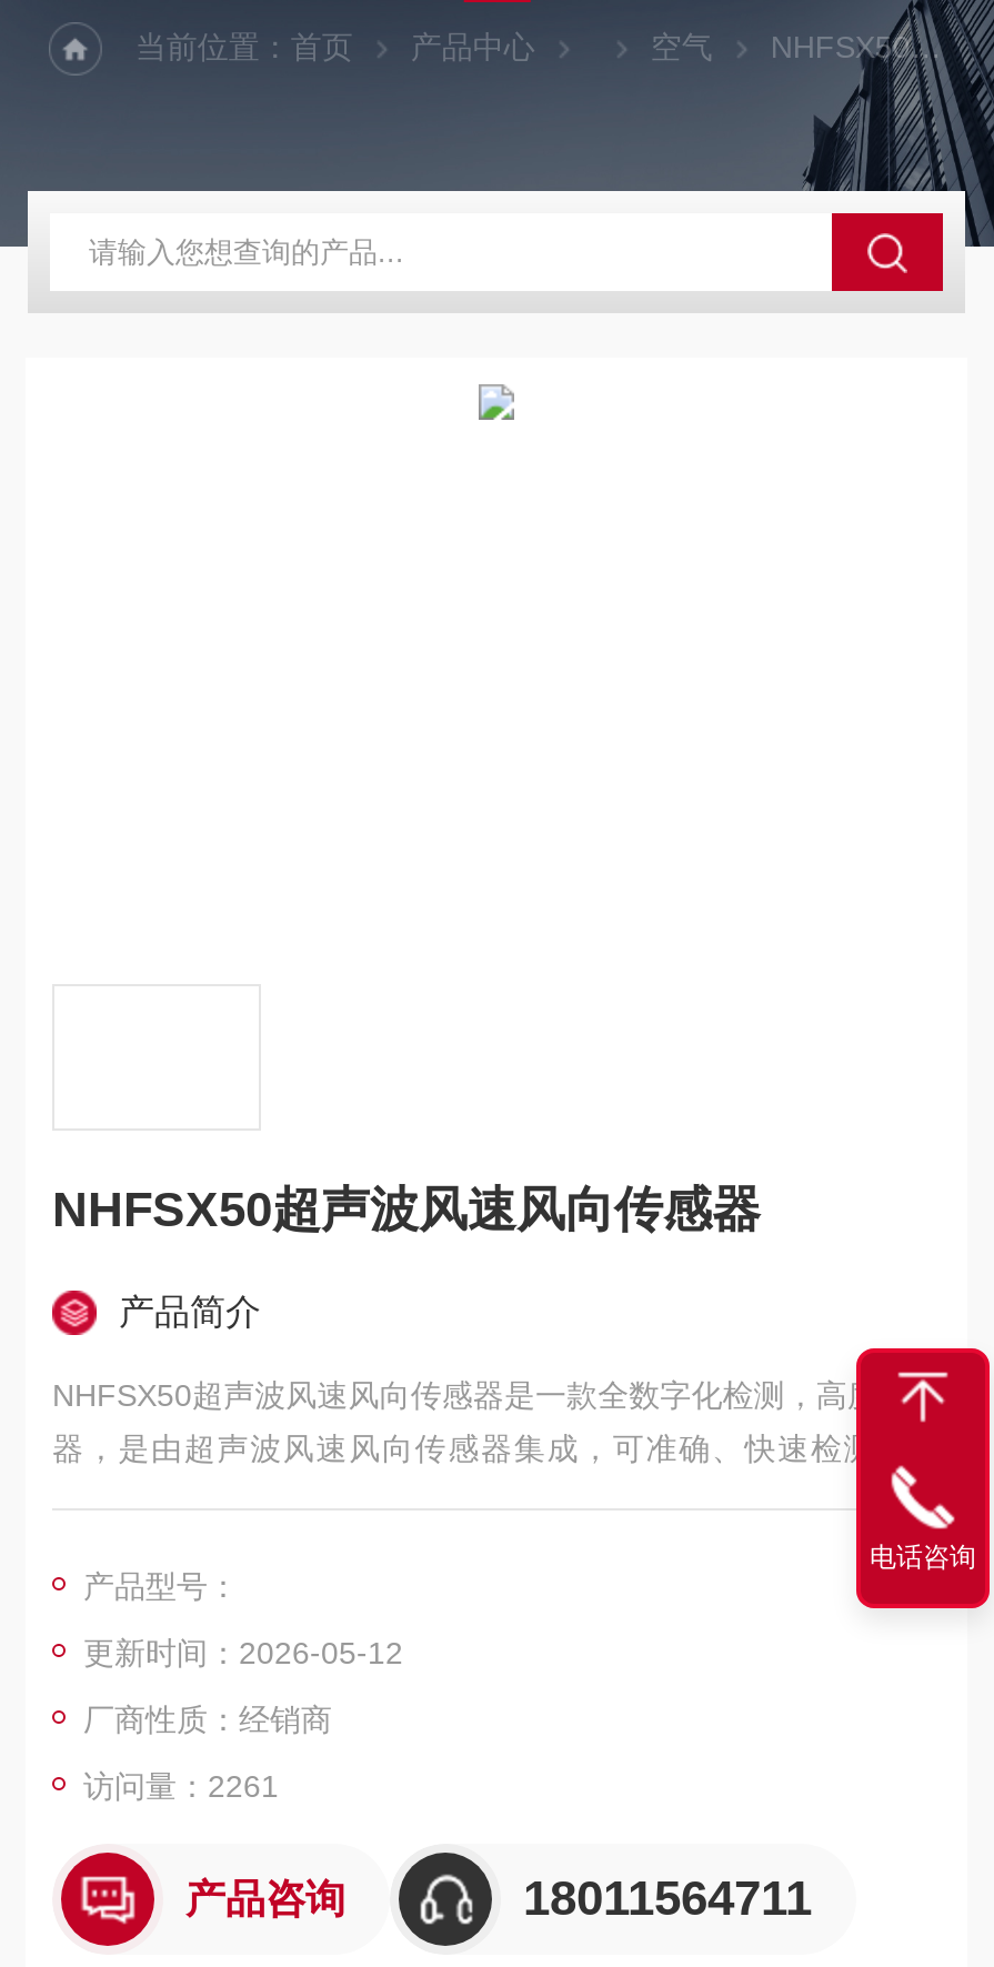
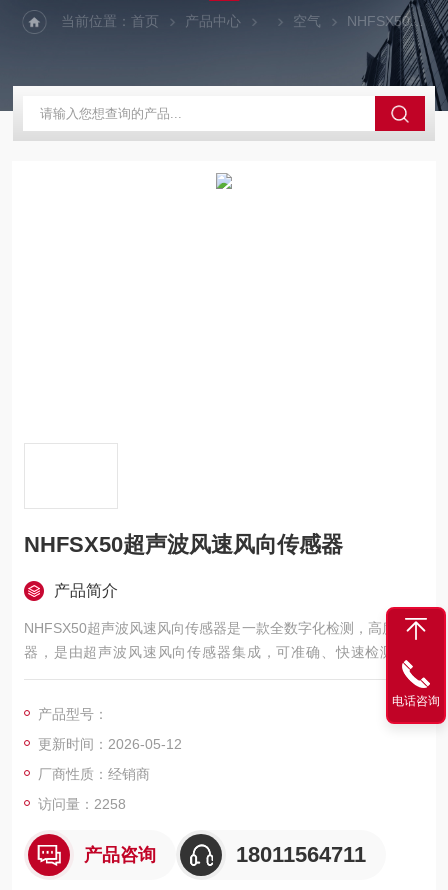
[83,1768,279,1804] 访问量：2261 -> [38,796,126,812] 访问量：2258

